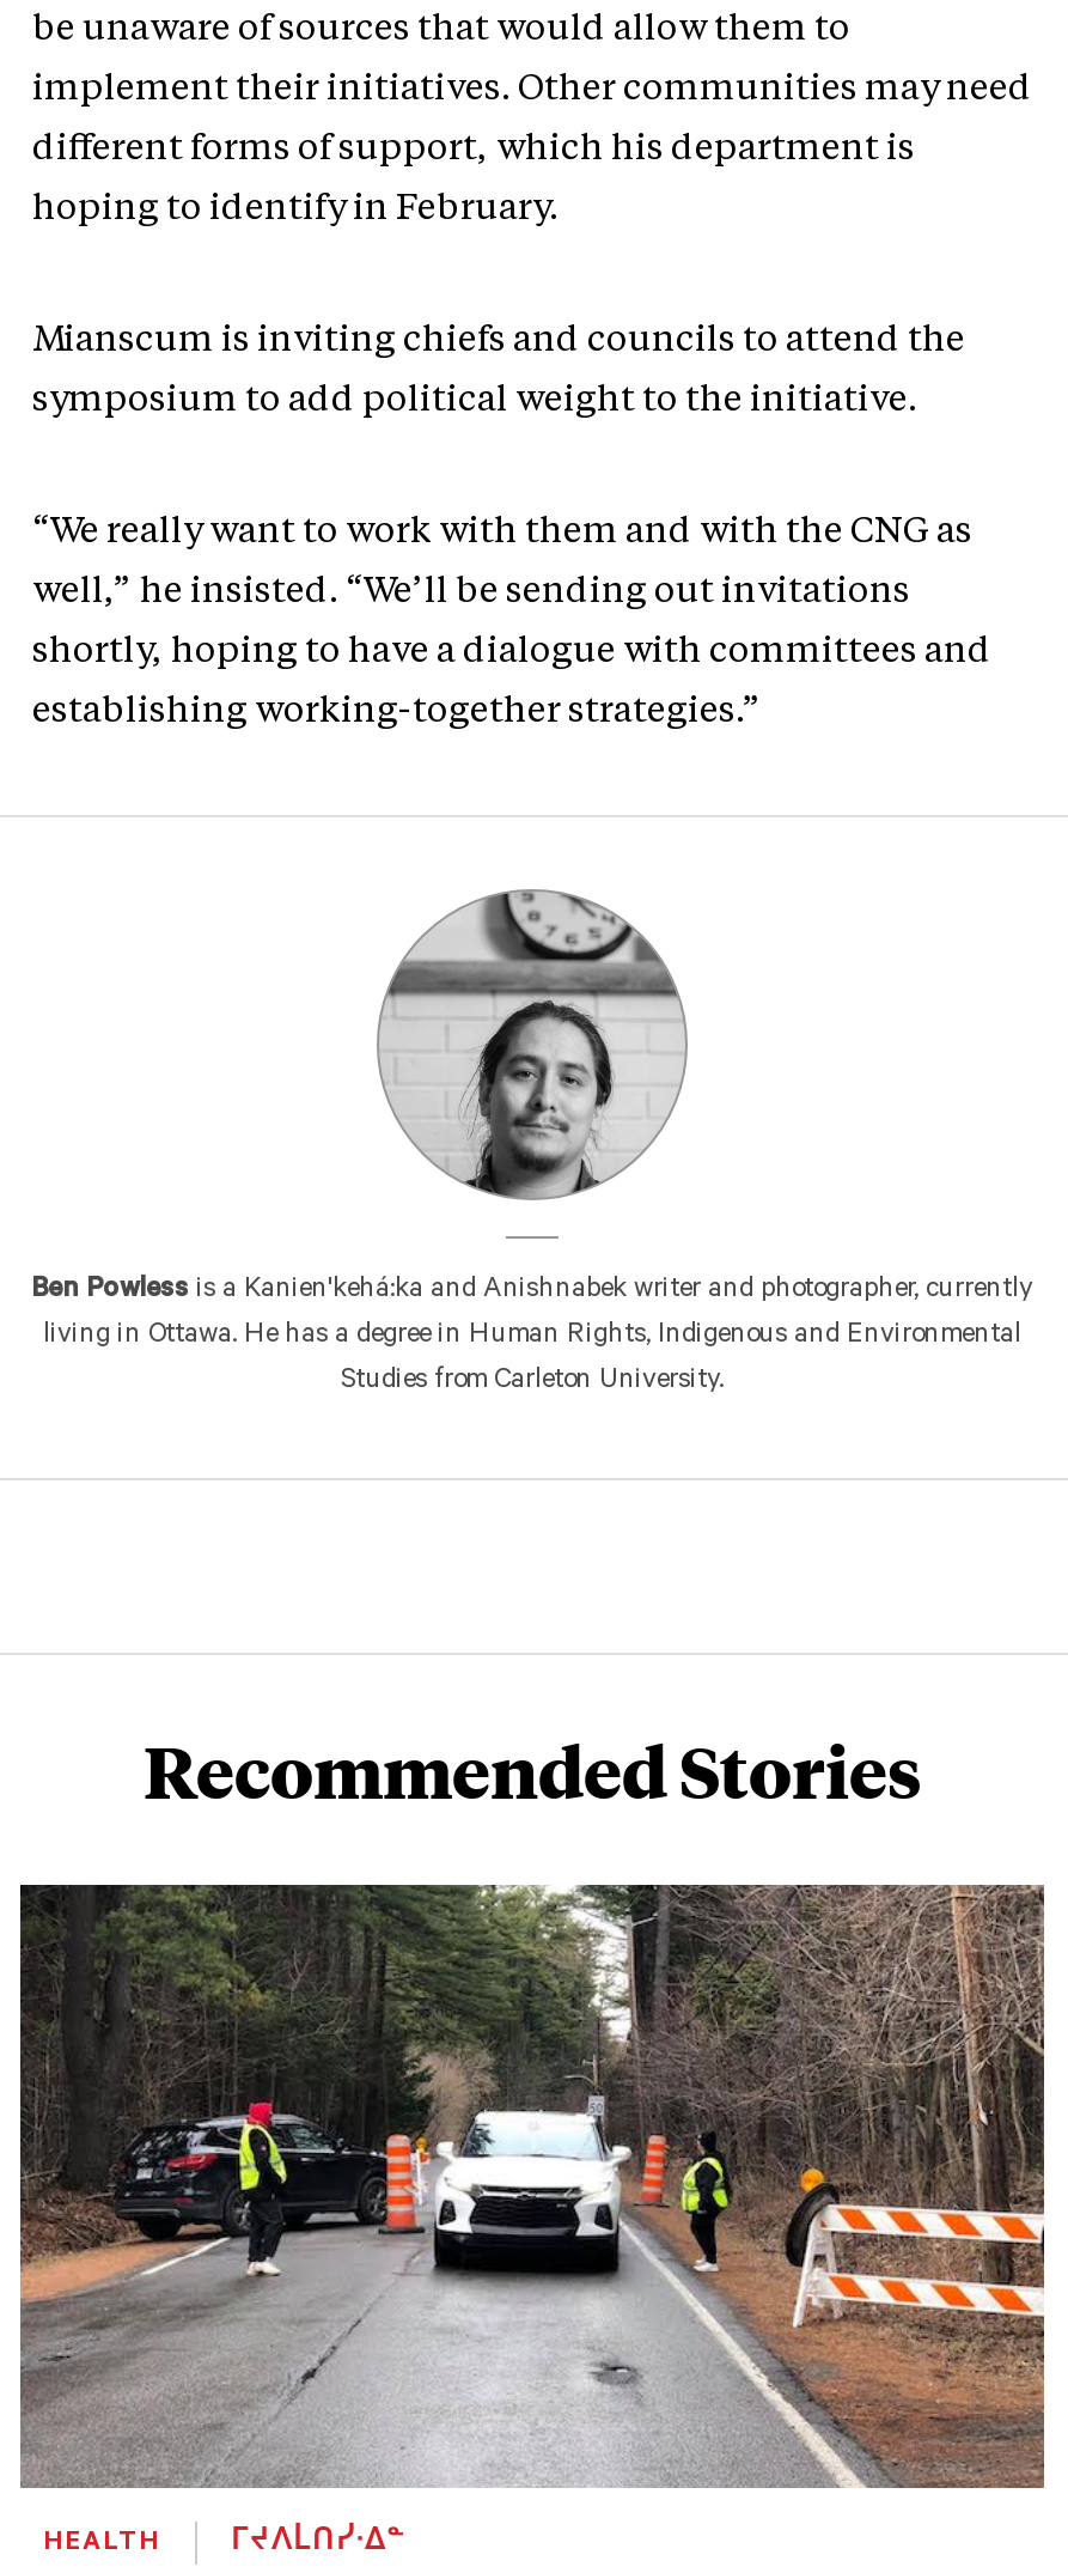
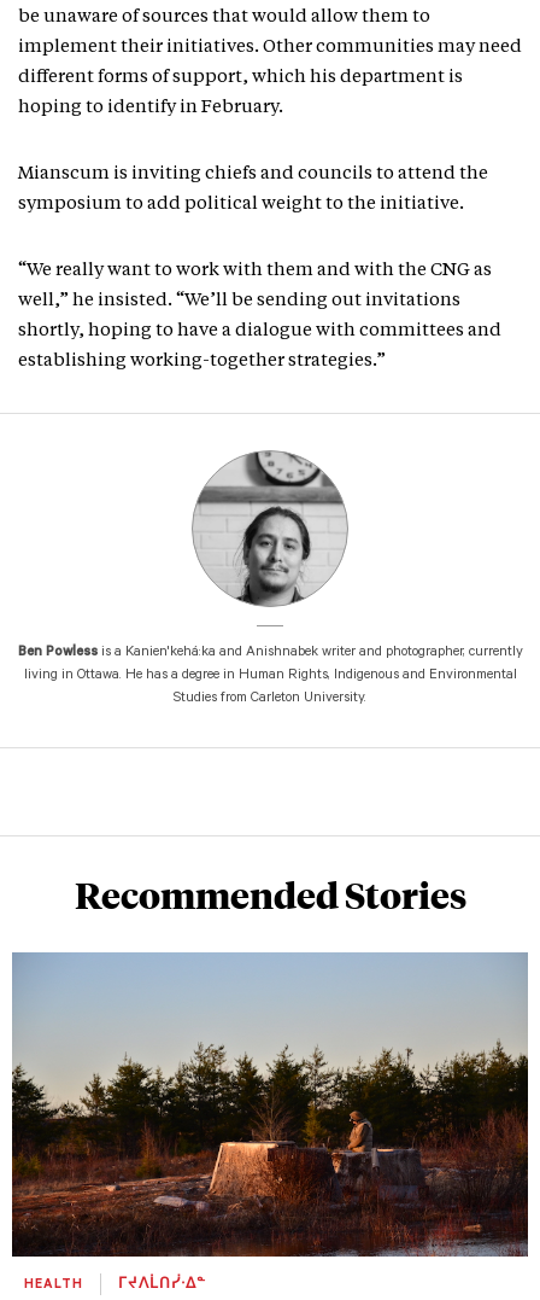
[18,1882,1046,2488] [image] -> [11,952,529,1258] [image]

